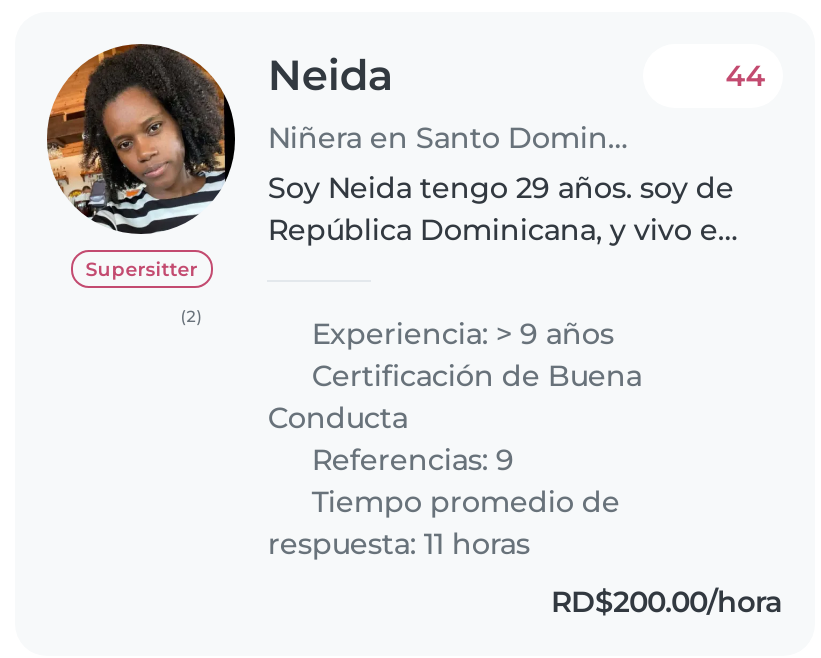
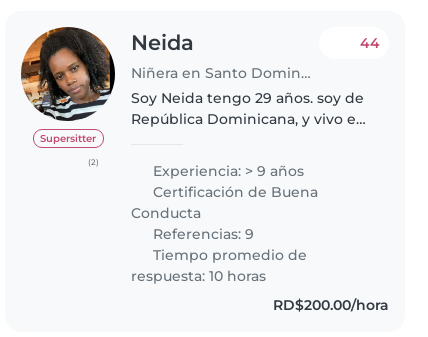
[268,527,530,563] respuesta: 11 horas -> [131,267,266,285] respuesta: 10 horas

